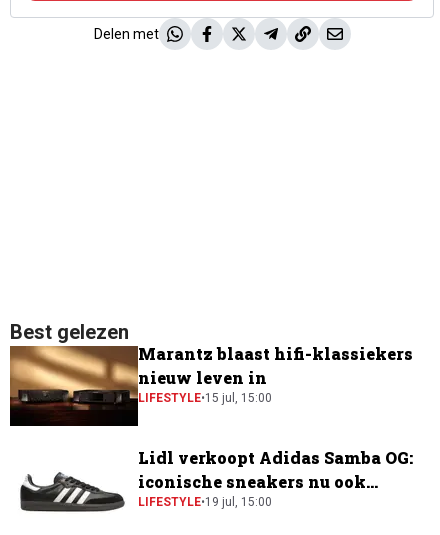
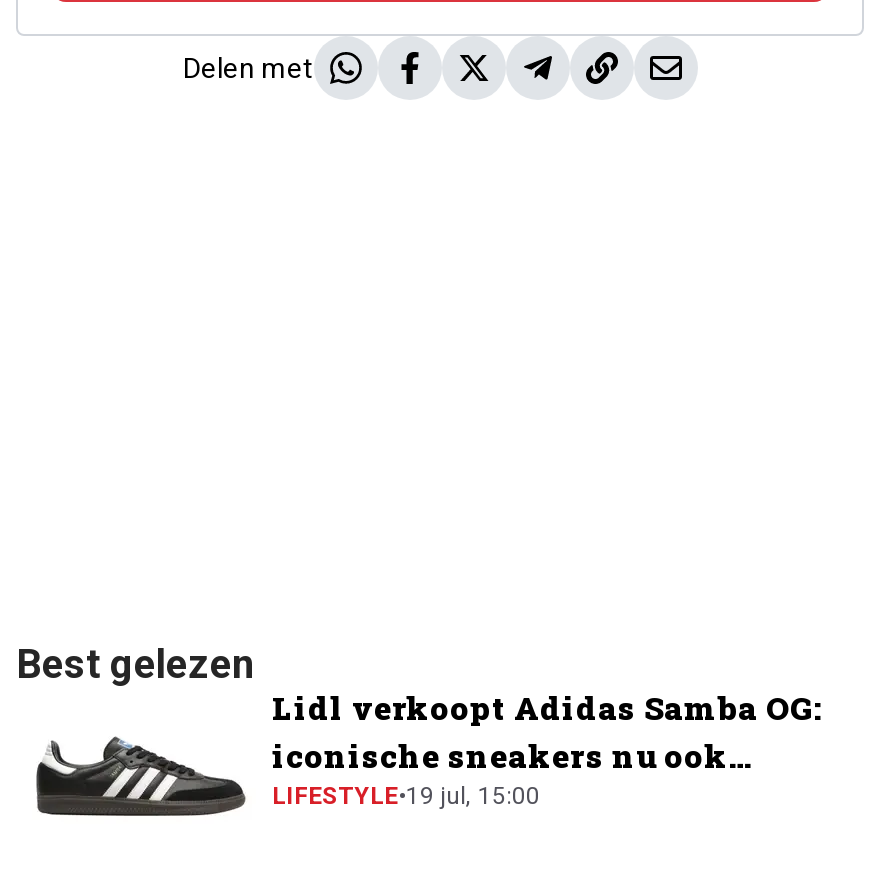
[9,343,413,427] [image] | Marantz blaast hifi-klassiekers | nieuw leven in | LIFESTYLE•15 jul, 15:00 -> none

